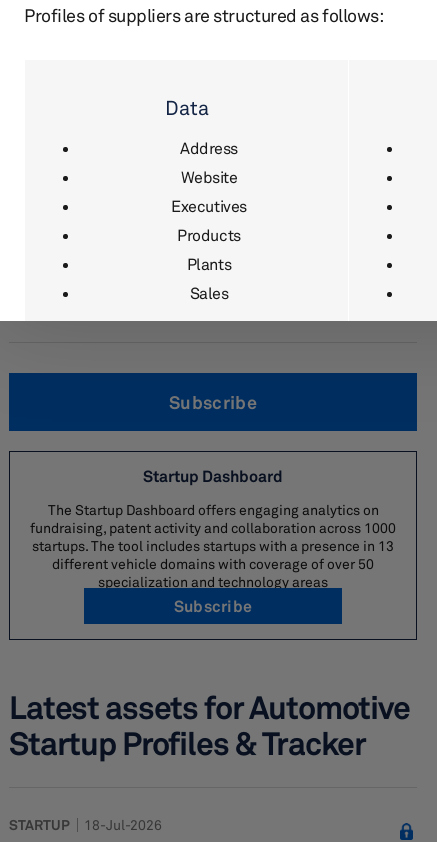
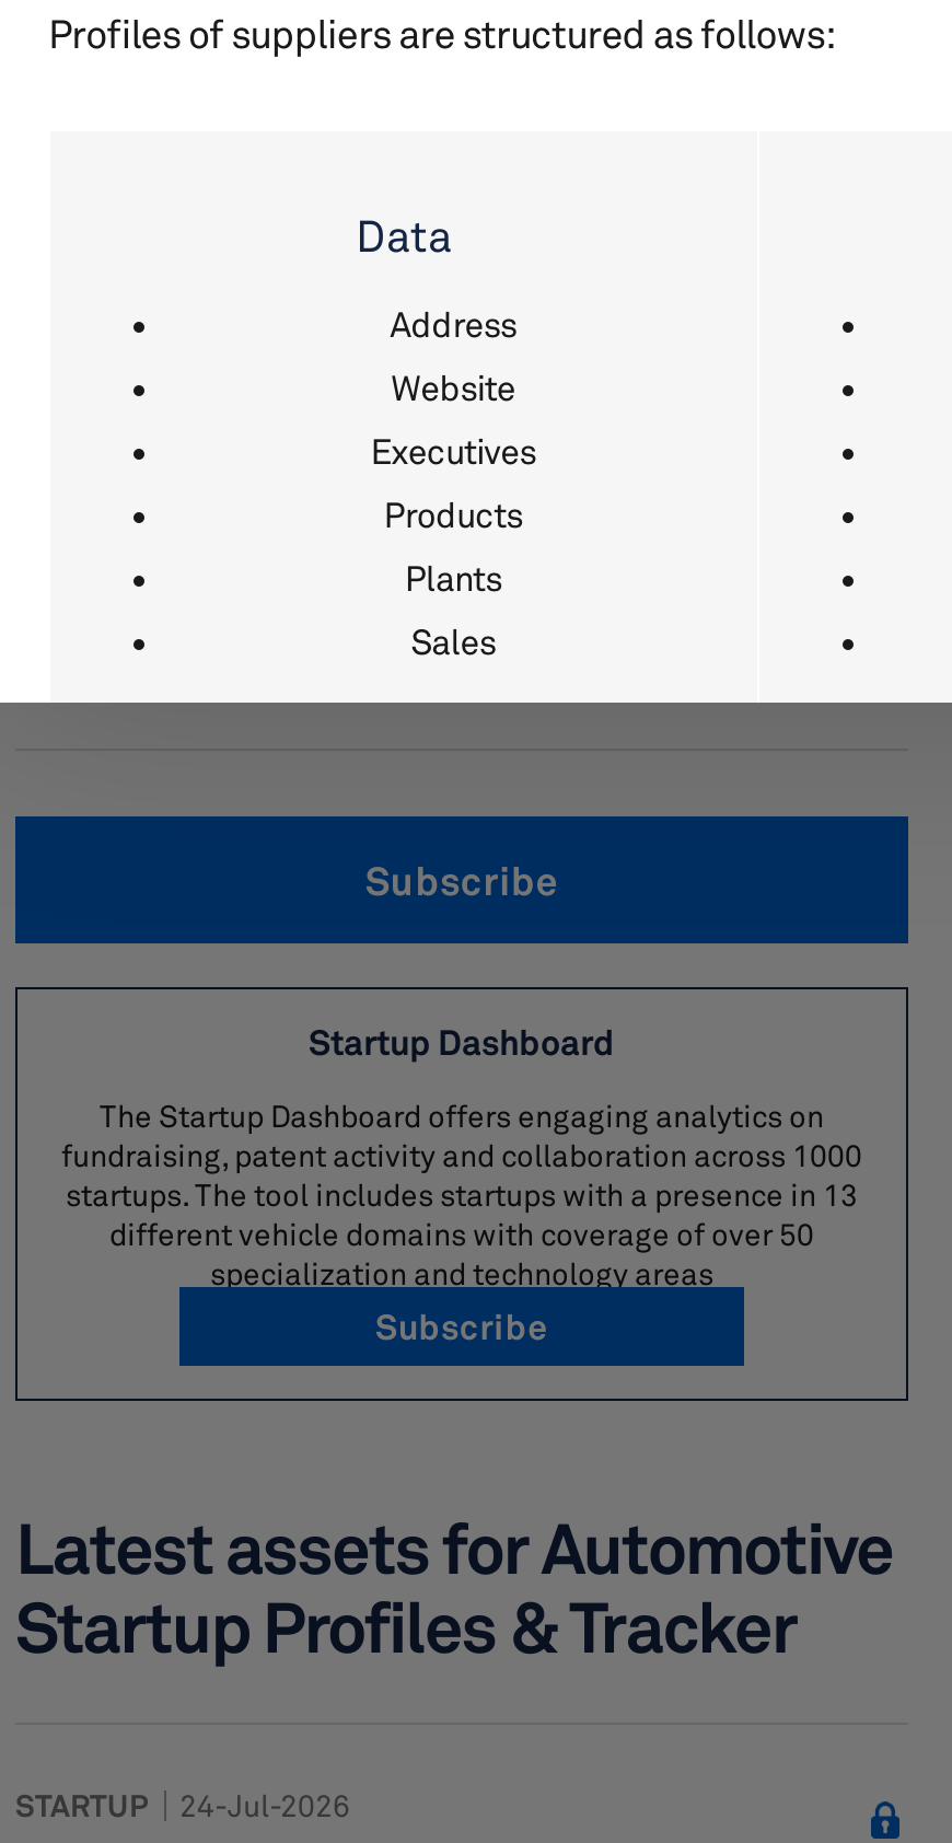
[9,816,162,833] STARTUP 18-Jul-2026 -> [15,1786,350,1823] STARTUP 24-Jul-2026

